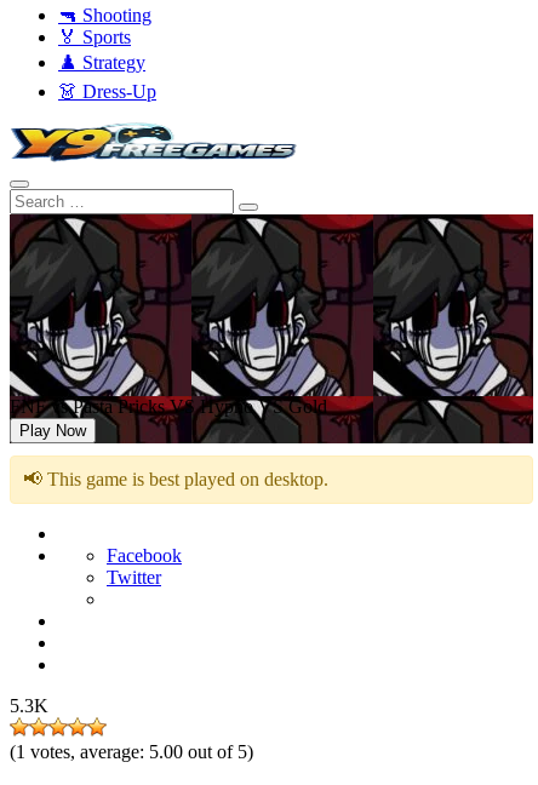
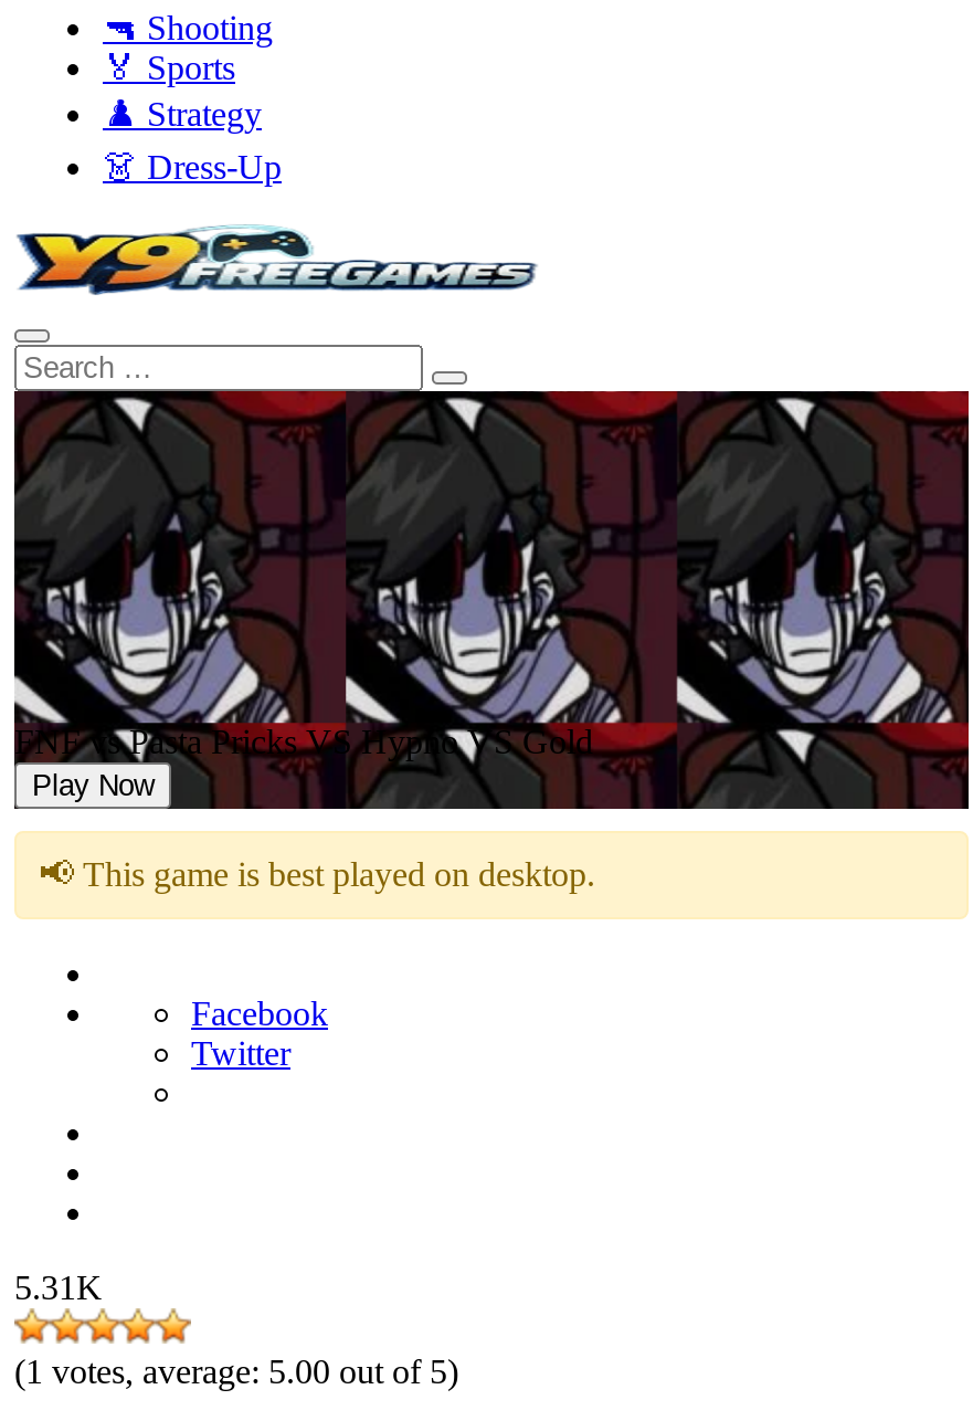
[10,695,48,716] 5.3K -> [14,1269,103,1306] 5.31K

